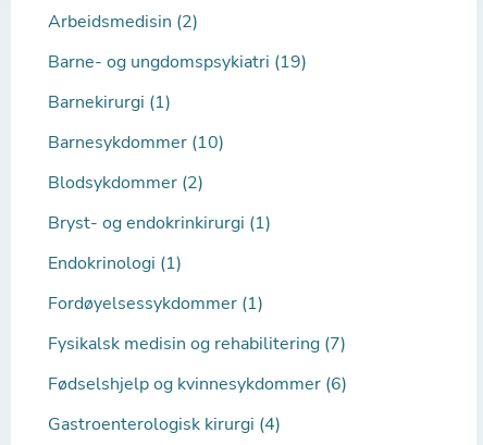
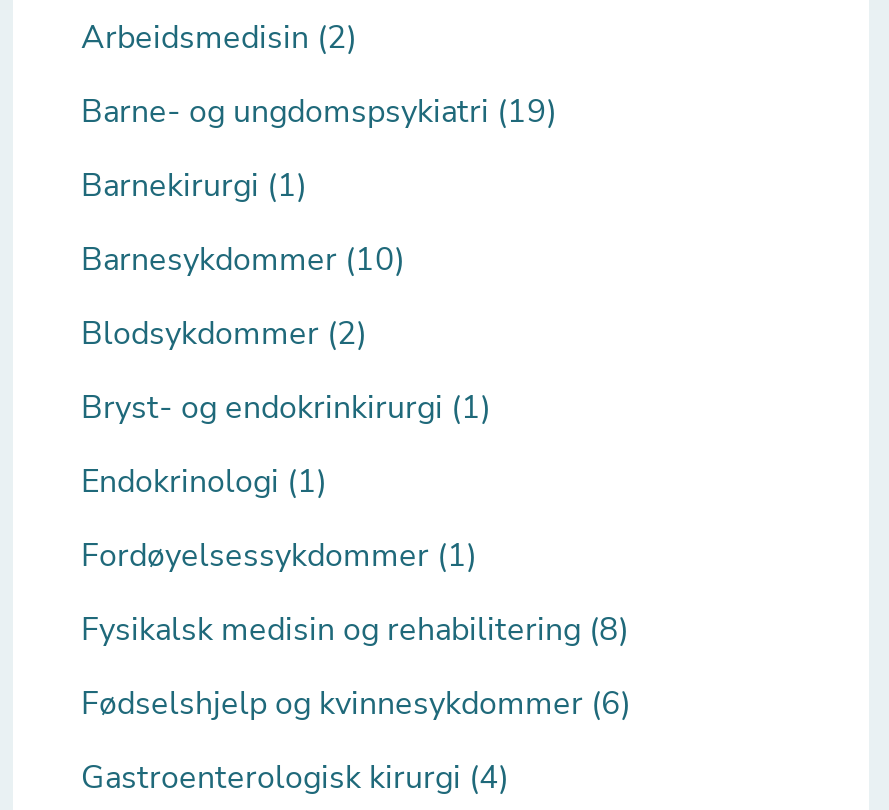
[48,332,346,356] Fysikalsk medisin og rehabilitering (7) -> [81,608,629,652] Fysikalsk medisin og rehabilitering (8)

